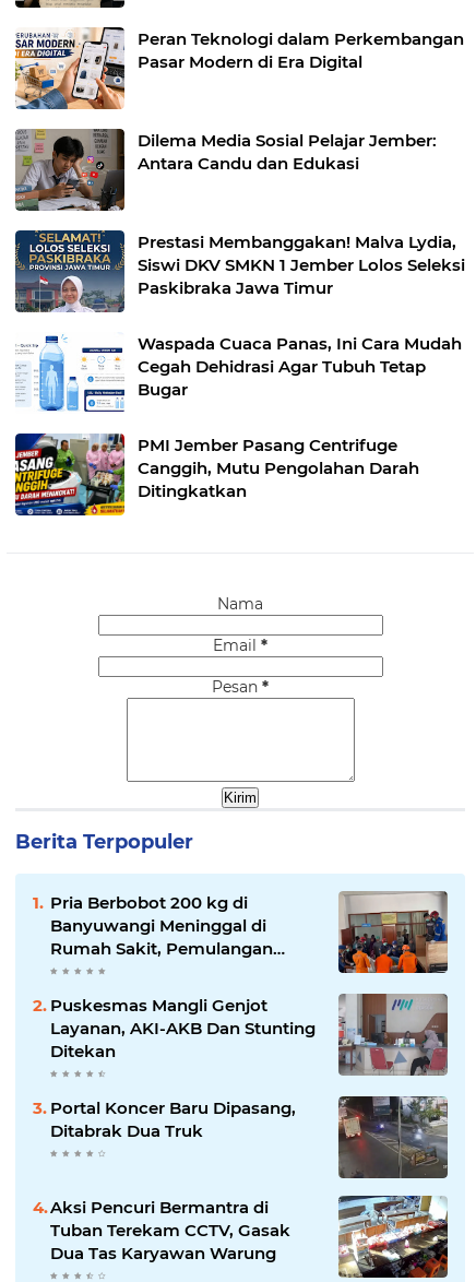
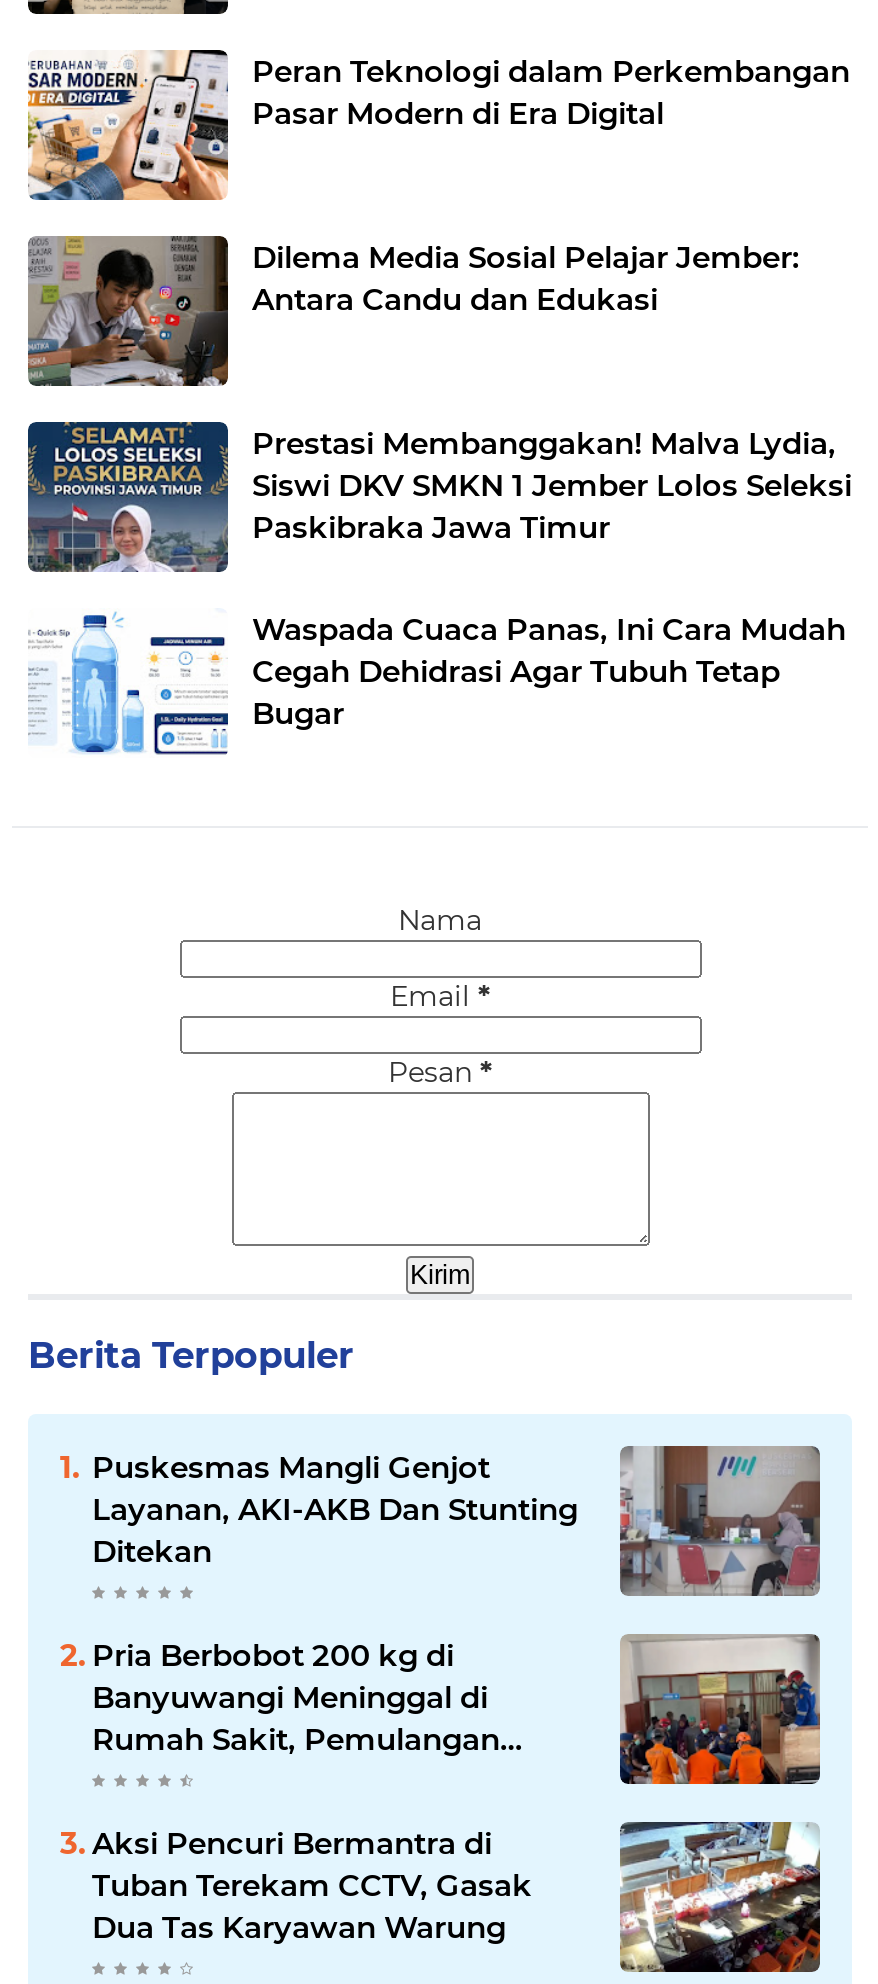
[14,432,419,517] [image] | PMI Jember Pasang Centrifuge | Canggih, Mutu Pengolahan Darah | Ditingkatkan -> none
moved [50,994,448,1077] -> [92,1446,820,1598]: [image] | Puskesmas Mangli Genjot | Layanan, AKI-AKB Dan Stunting | Ditekan
[50,1095,449,1179] [image] | Portal Koncer Baru Dipasang, | Ditabrak Dua Truk -> none

